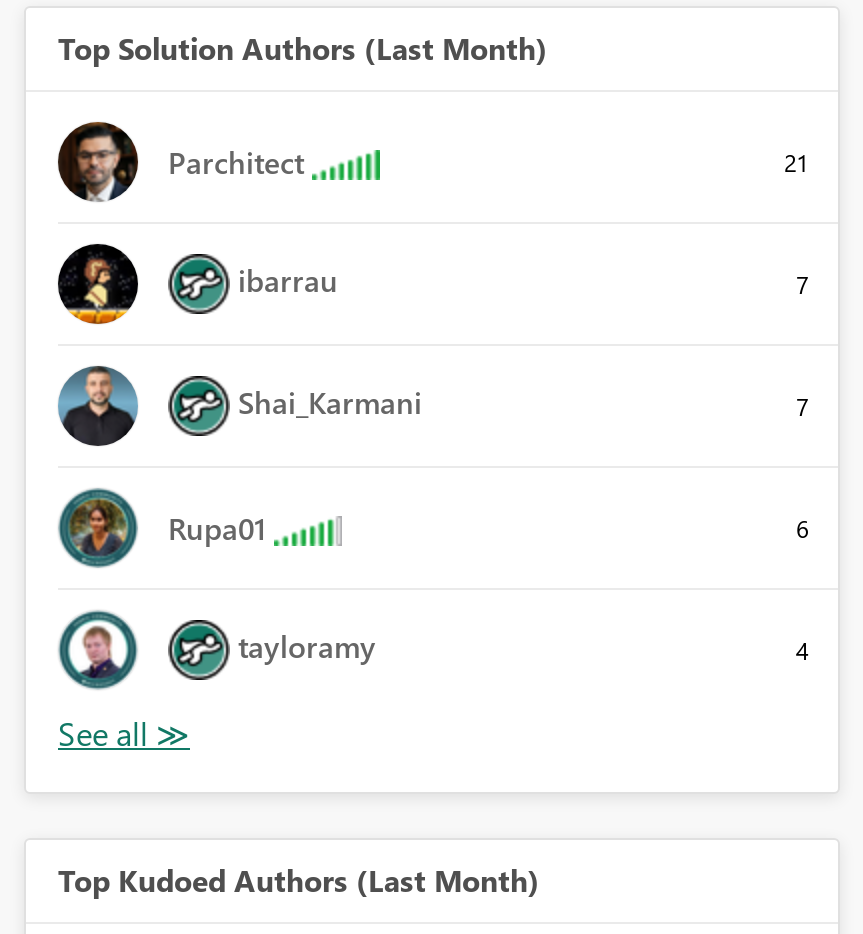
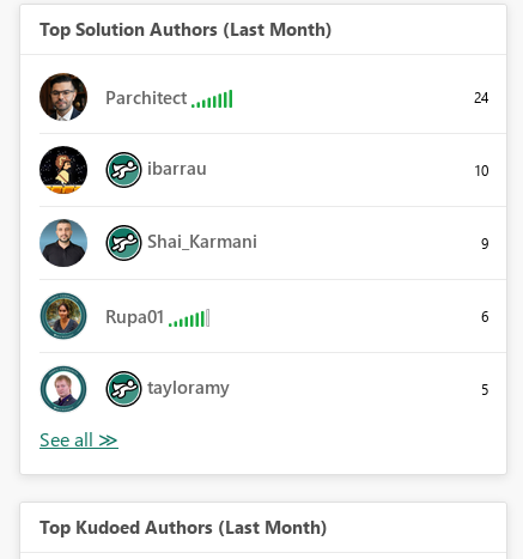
[784,145,808,177] 21 -> [474,87,488,106] 24
[796,267,808,299] 7 -> [474,160,488,179] 10
[796,389,808,421] 7 -> [481,233,488,252] 9
[796,633,808,665] 4 -> [481,379,488,398] 5

